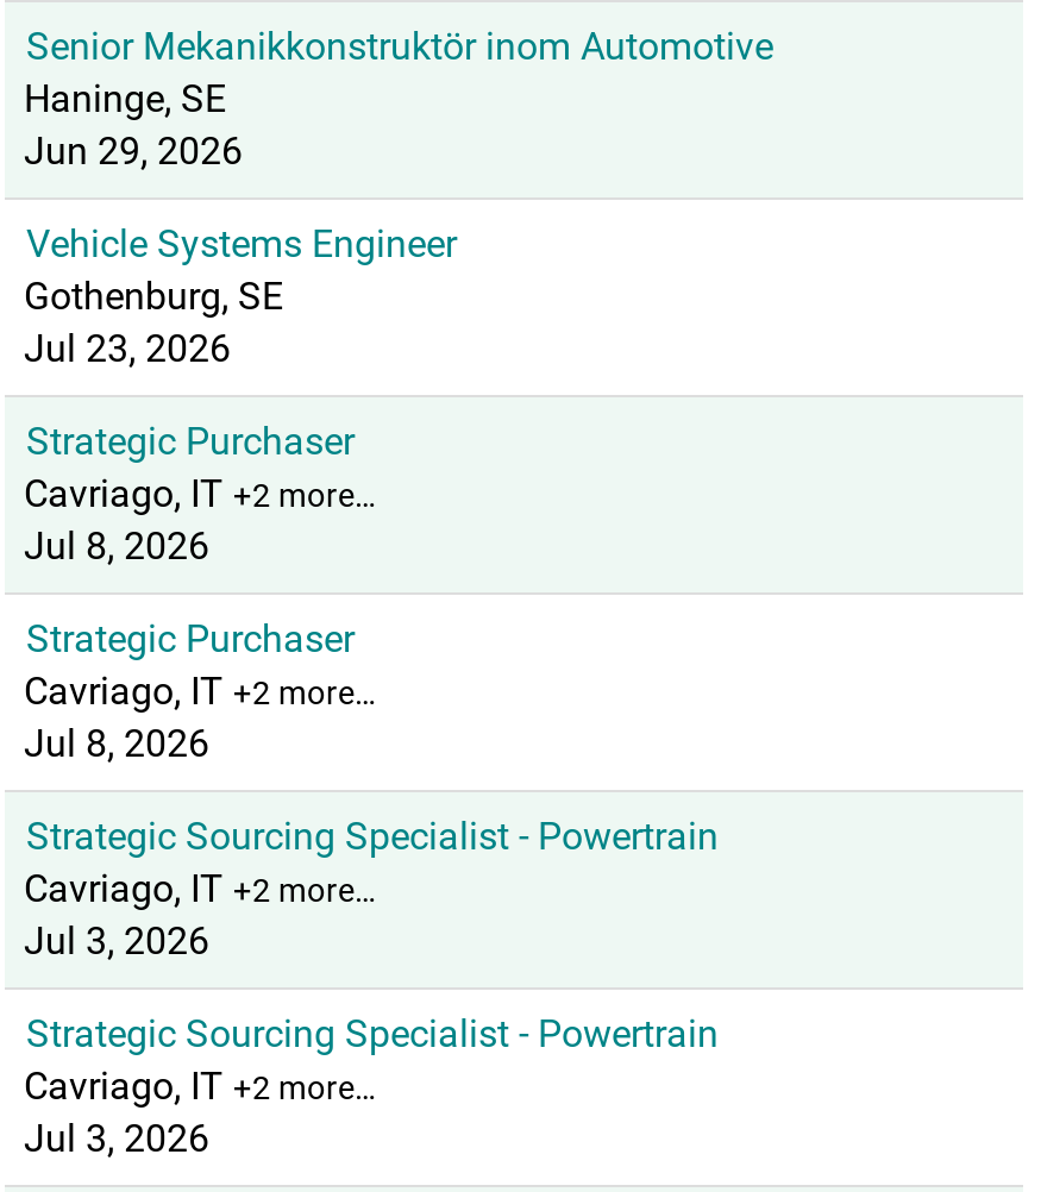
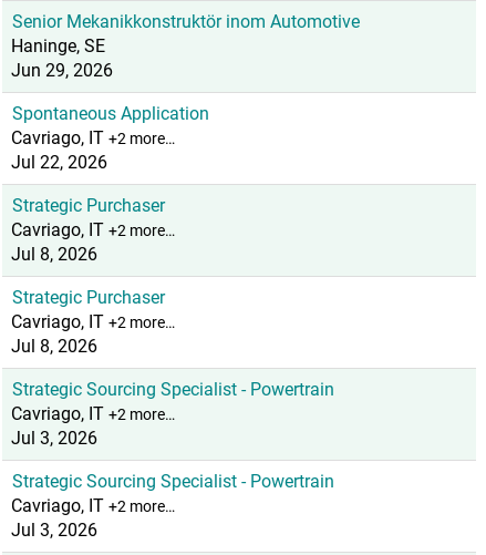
[24,221,457,371] Vehicle Systems Engineer | Gothenburg, SE | Jul 23, 2026 -> [11,103,209,173] Spontaneous Application | Cavriago, IT +2 more… | Jul 22, 2026

